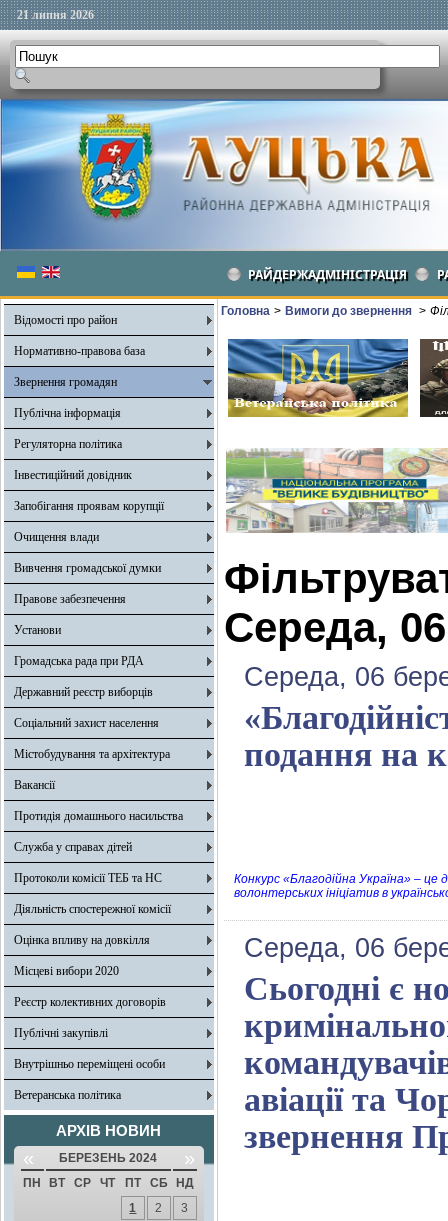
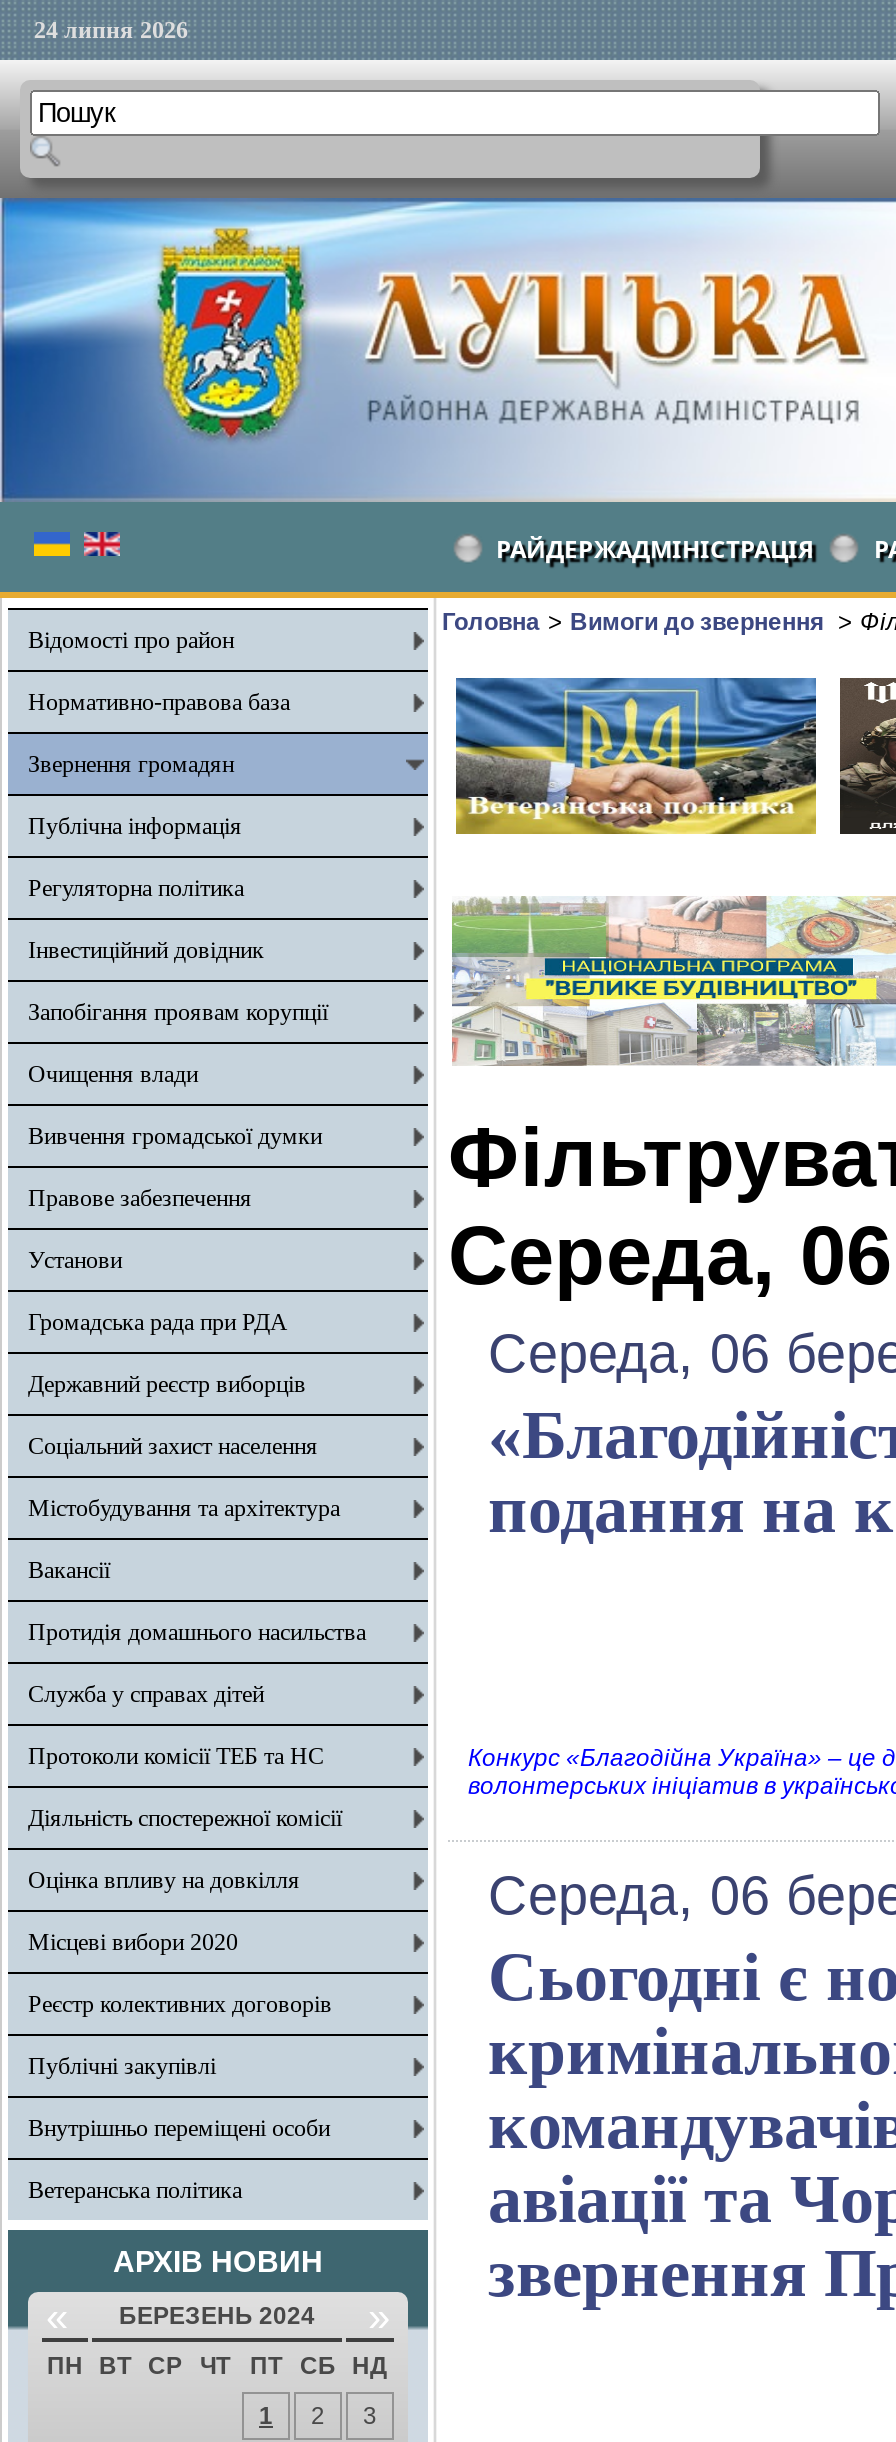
[17,8,94,22] 21 липня 2026 -> [34,16,188,44] 24 липня 2026

